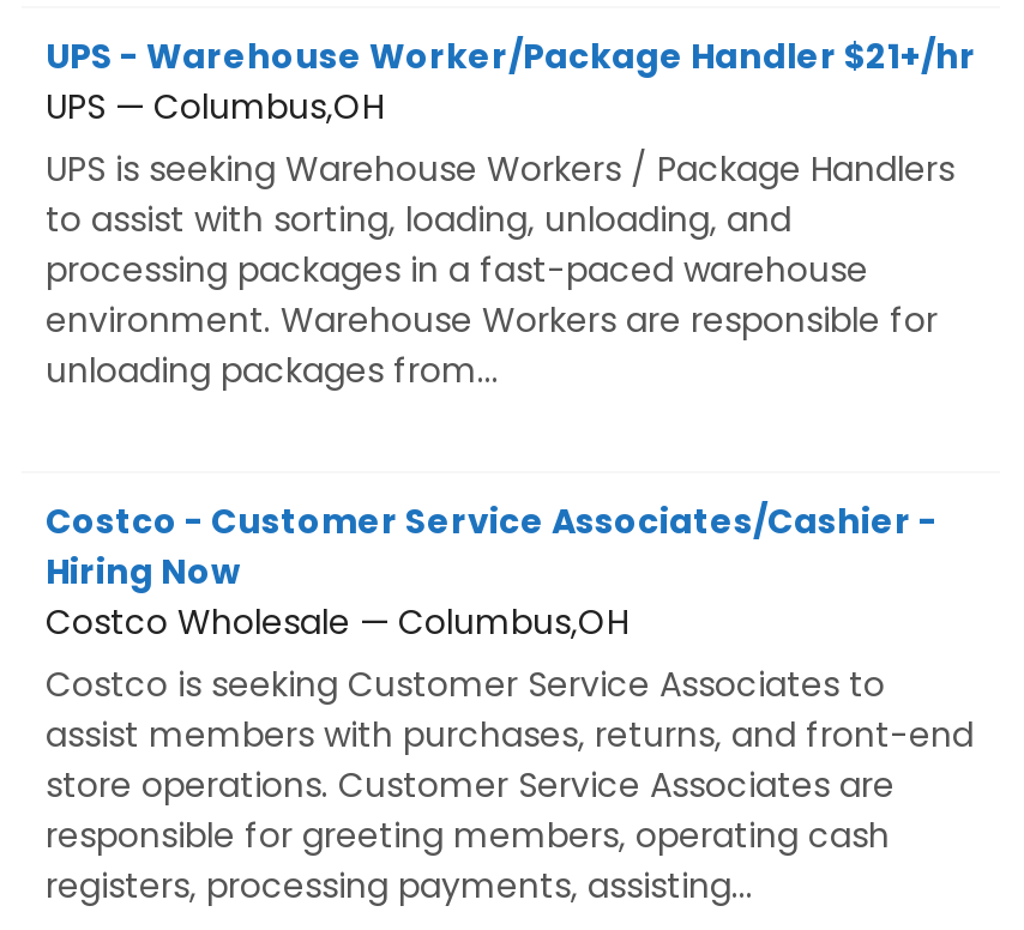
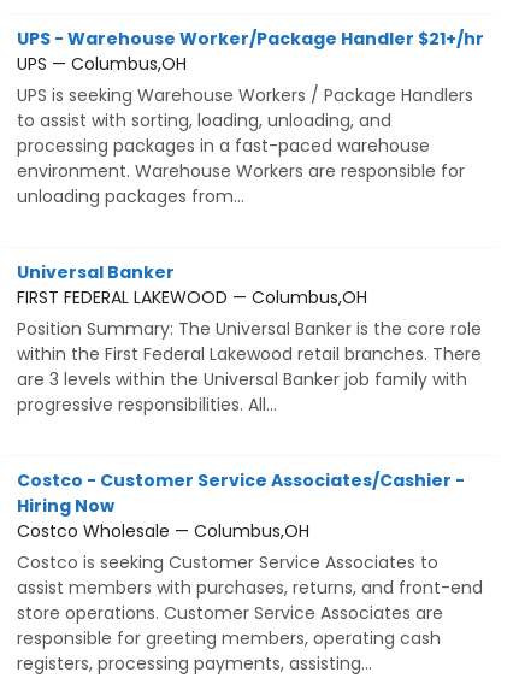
none -> [17,260,482,417] Universal Banker | FIRST FEDERAL LAKEWOOD — Columbus,OH | Position Summary: The Universal Banker is the core role | within the First Federal Lakewood retail branches. There | are 3 levels within the Universal Banker job family with | progressive responsibilities. All...

